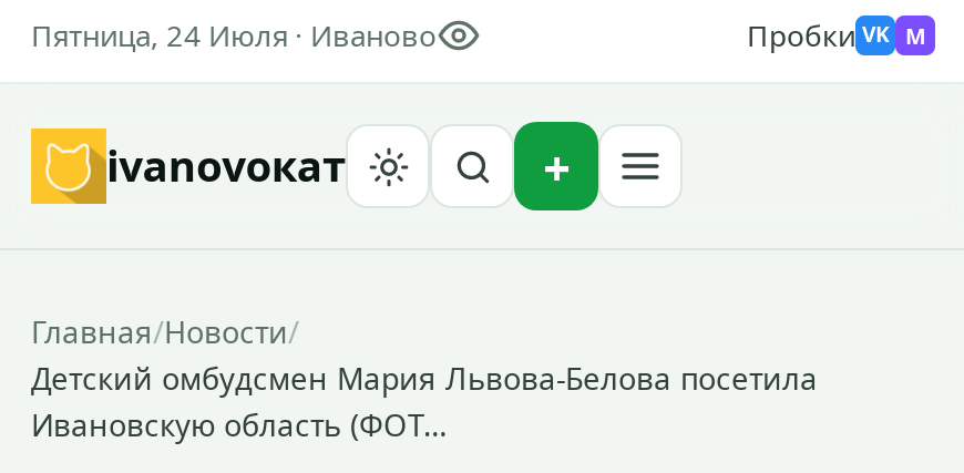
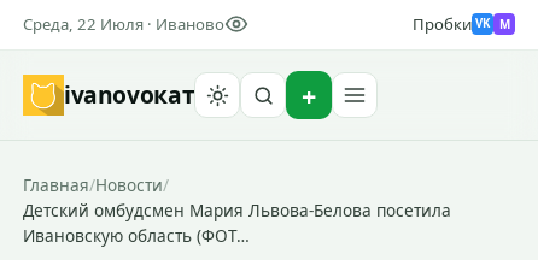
[31,16,437,55] Пятница, 24 Июля · Иваново -> [23,13,224,35] Среда, 22 Июля · Иваново

